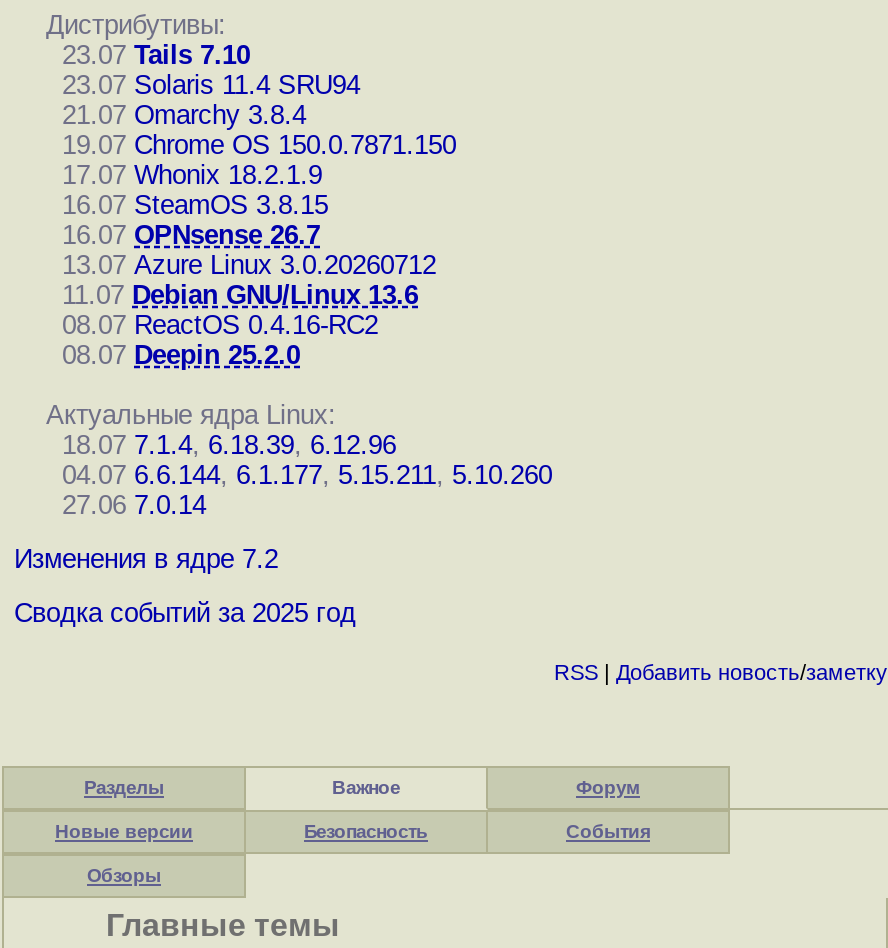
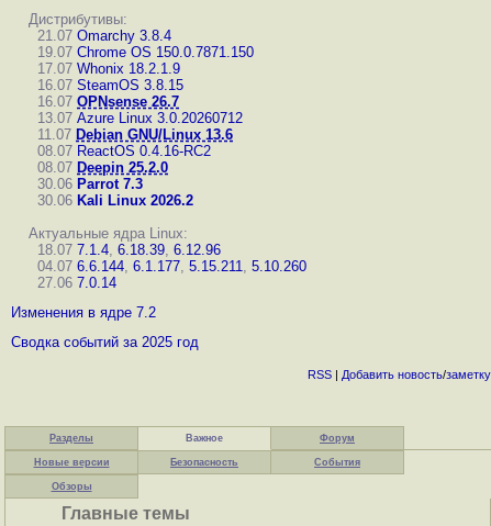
[46,40,360,100] 23.07 Tails 7.10 | 23.07 Solaris 11.4 SRU94 -> none
moved [46,100,456,370] -> [29,27,254,176]: 21.07 Omarchy 3.8.4 | 19.07 Chrome OS 150.0.7871.150 | 17.07 Whonix 18.2.1.9 | ... | 08.07 ReactOS 0.4.16-RC2 | 08.07 Deepin 25.2.0
none -> [29,176,193,209] 30.06 Parrot 7.3 | 30.06 Kali Linux 2026.2

